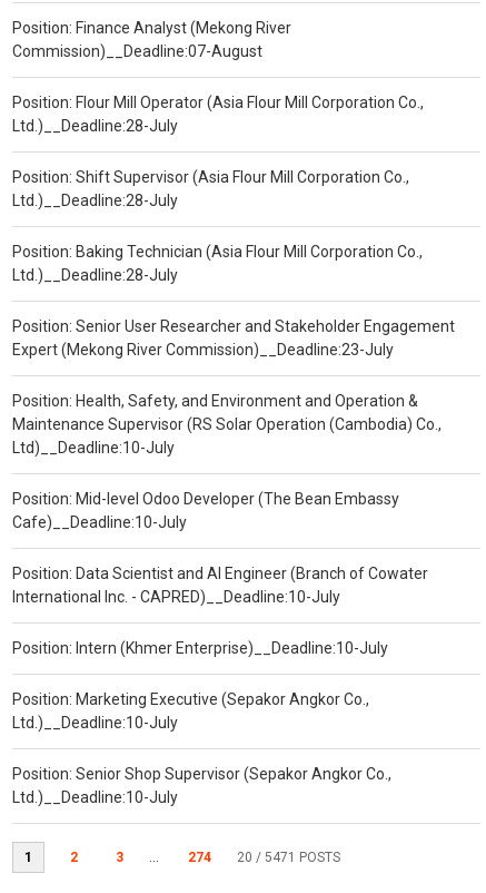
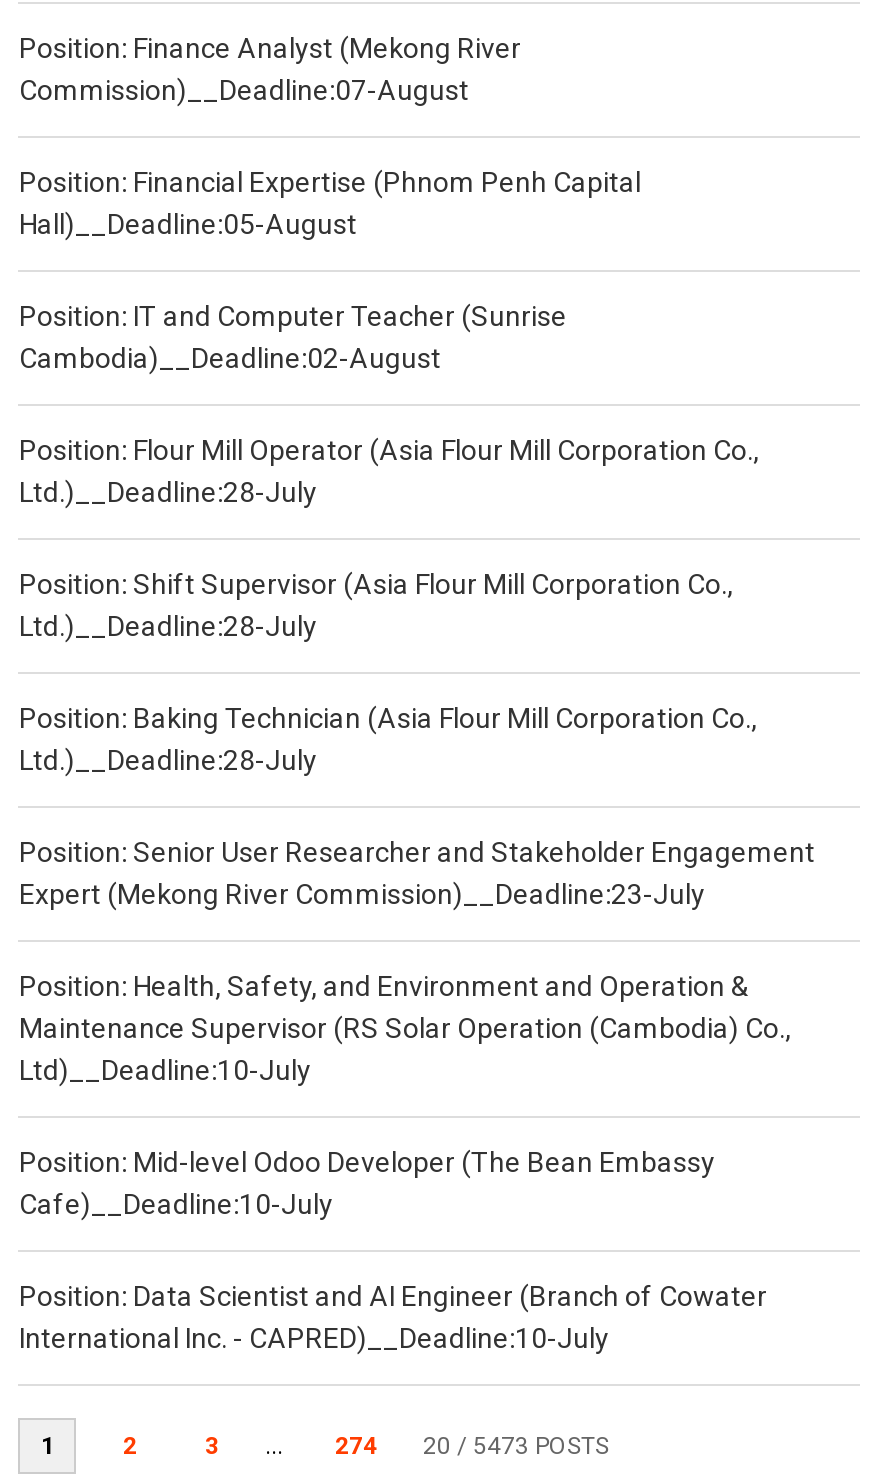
none -> [19,166,641,374] Position: Financial Expertise (Phnom Penh Capital | Hall)__Deadline:05-August | Position: IT and Computer Teacher (Sunrise | Cambodia)__Deadline:02-August
moved [13,94,455,606] -> [19,434,815,1354]: Position: Flour Mill Operator (Asia Flour Mill Corporation Co., | Ltd.)__Deadline:28-July | Position: Shift Supervisor (Asia Flour Mill Corporation Co., | ... | Position: Data Scientist and AI Engineer (Branch of Cowater | International Inc. - CAPRED)__Deadline:10-July
[13,639,392,806] Position: Intern (Khmer Enterprise)__Deadline:10-July | Position: Marketing Executive (Sepakor Angkor Co., | Ltd.)__Deadline:10-July | Position: Senior Shop Supervisor (Sepakor Angkor Co., | Ltd.)__Deadline:10-July -> none
[237,850,341,865] 20 / 5471 POSTS -> [423,1432,609,1460] 20 / 5473 POSTS

